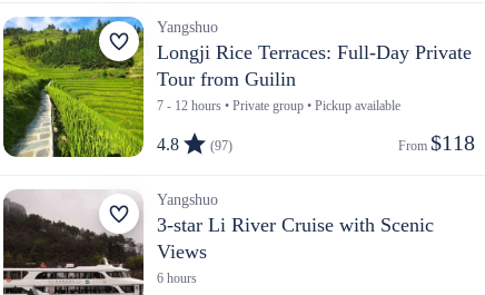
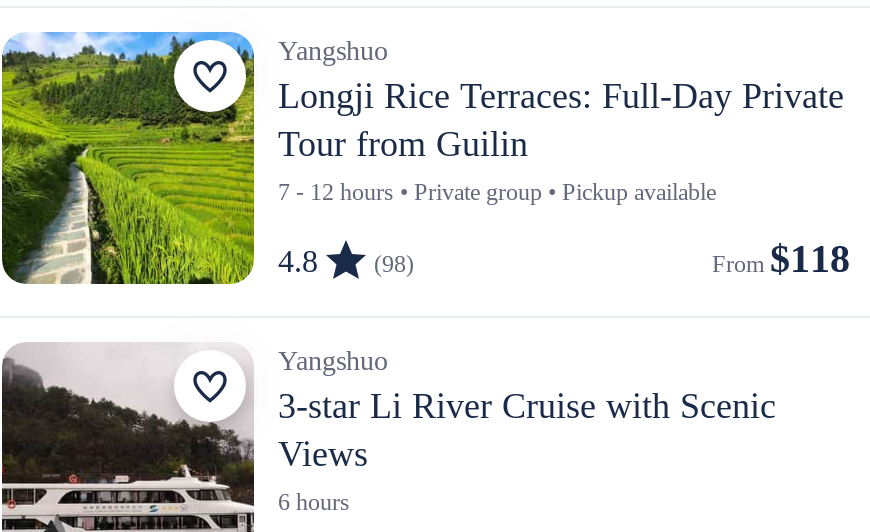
[157,135,232,154] 4.8 (97) -> [278,244,414,278] 4.8 (98)

